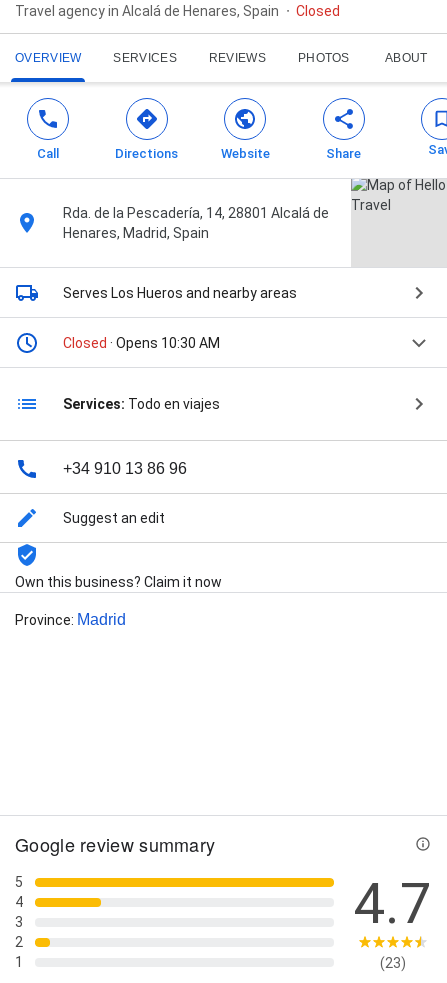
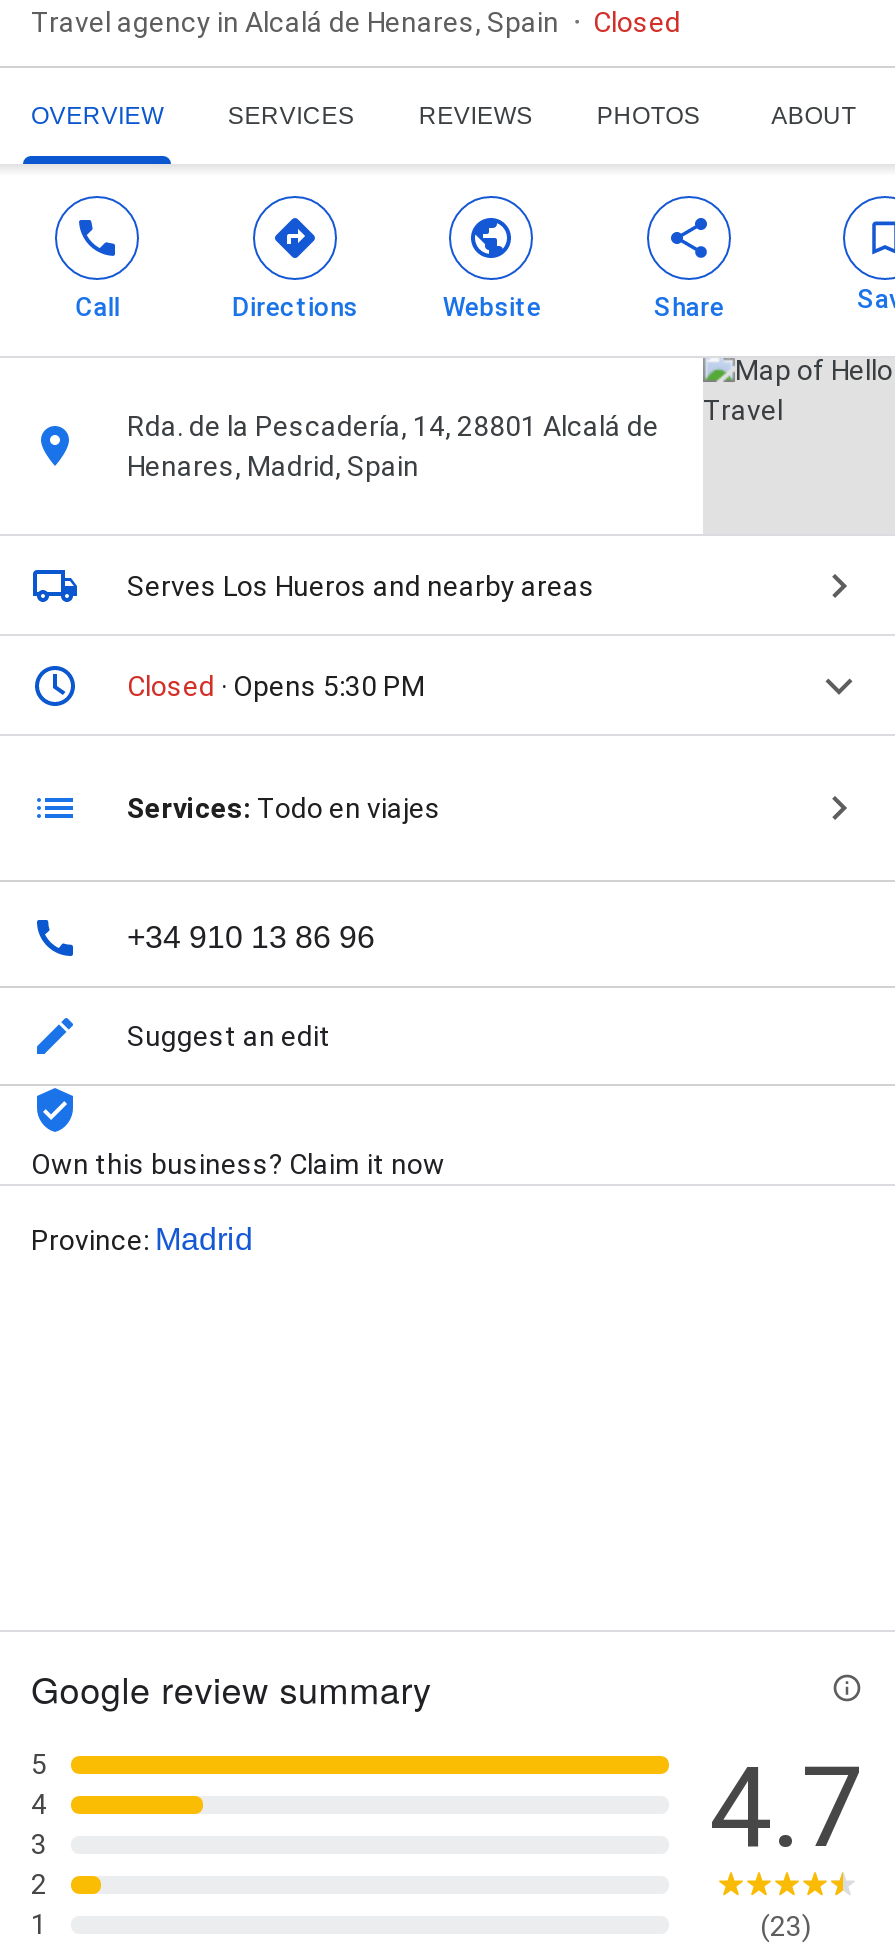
[63,335,220,351] Closed · Opens 10:30 AM -> [127,670,425,702] Closed · Opens 5:30 PM

